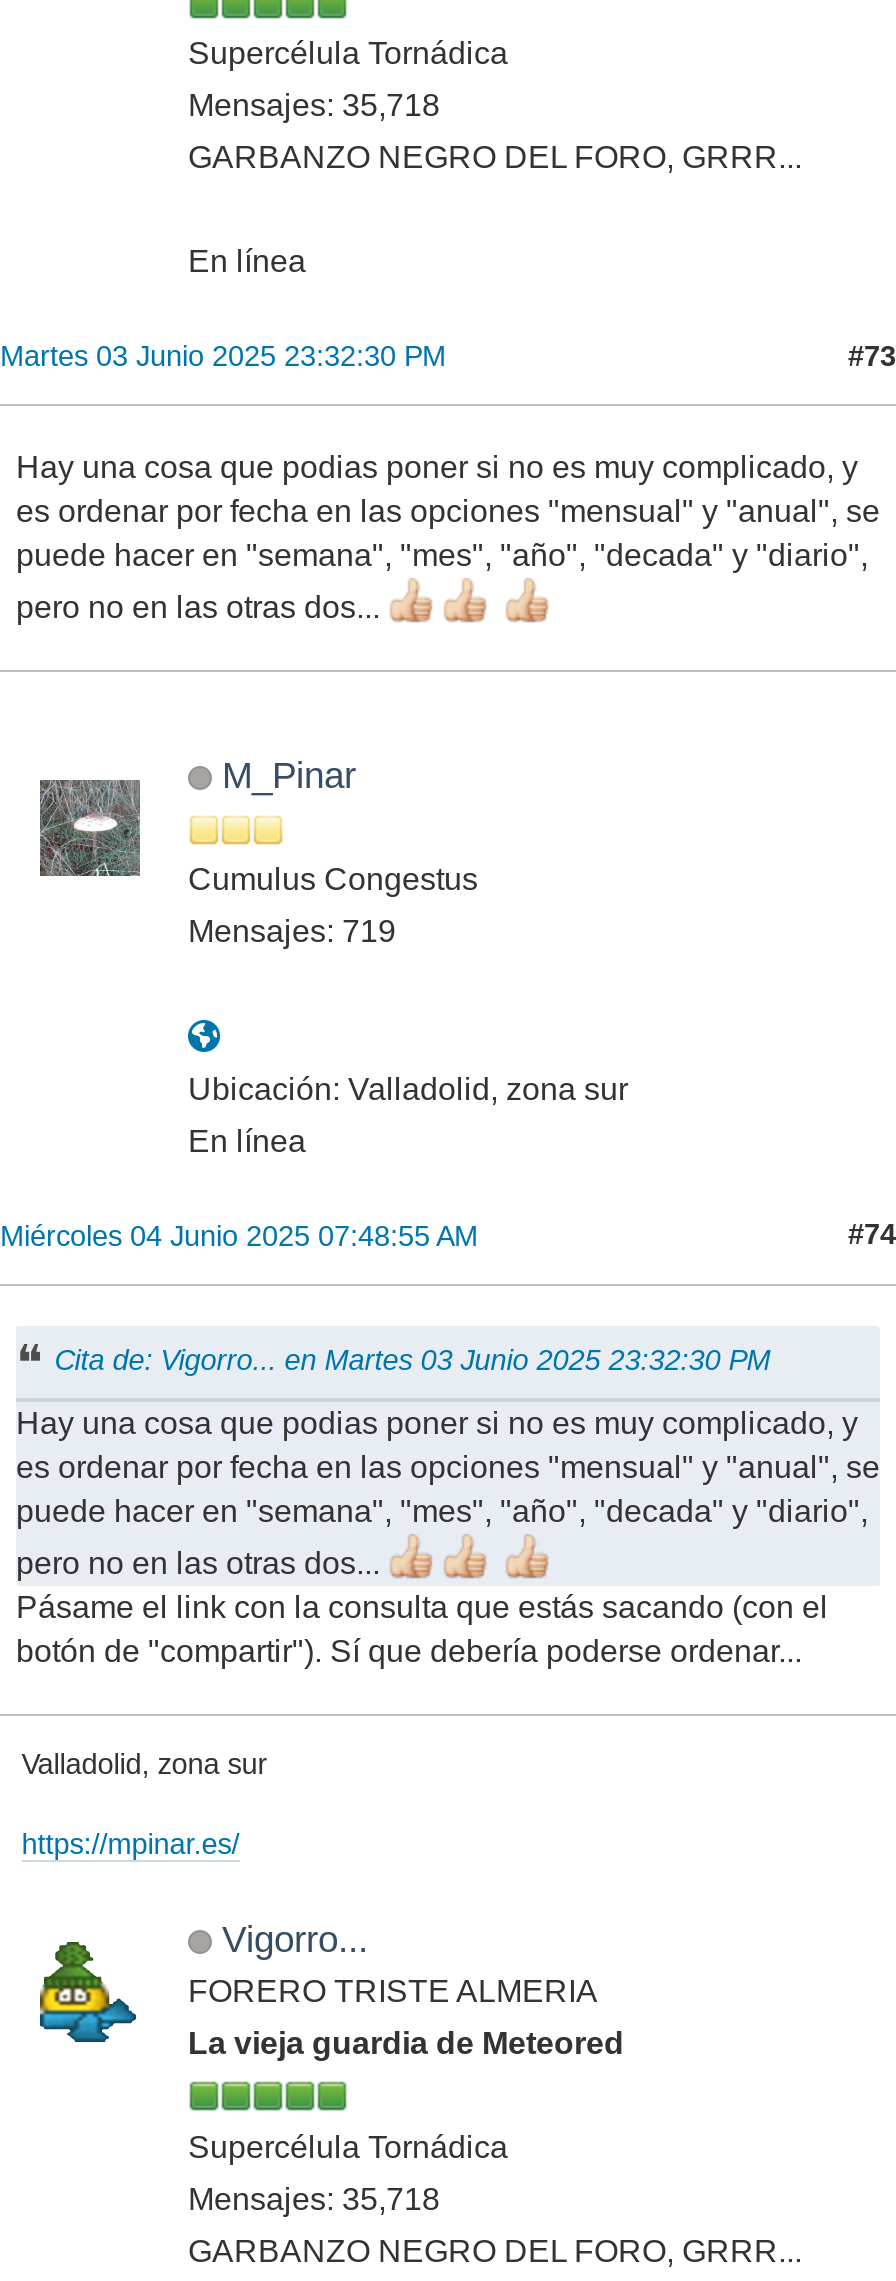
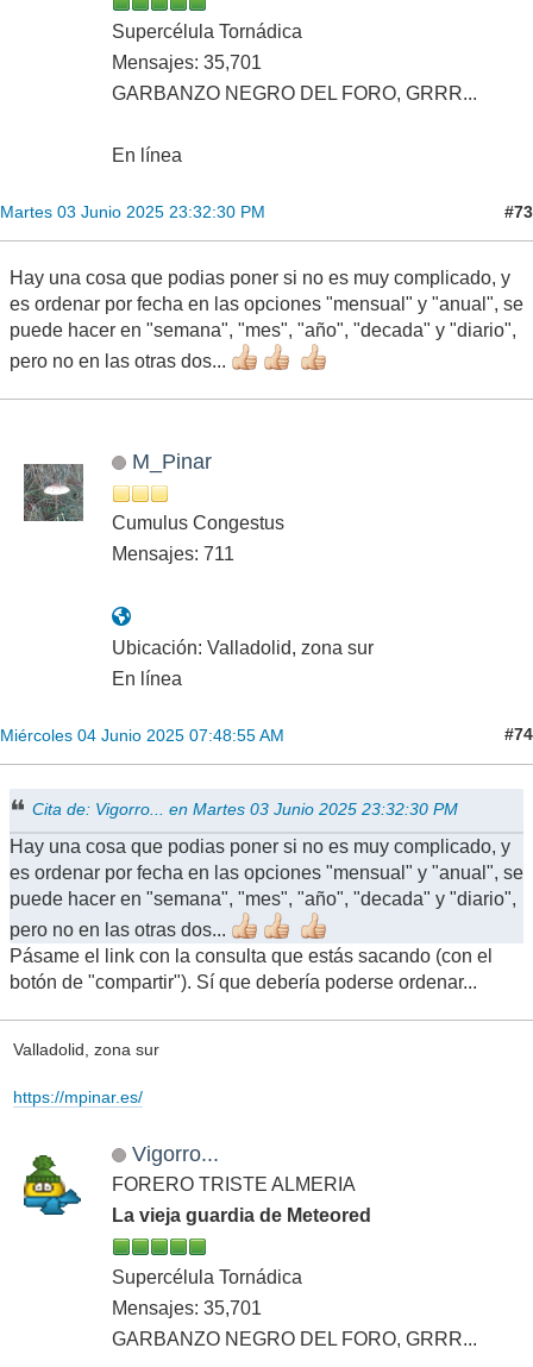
[188,88,440,122] Mensajes: 35,718 -> [112,52,262,73] Mensajes: 35,701
[188,914,396,948] Mensajes: 719 -> [112,543,234,564] Mensajes: 711
[188,2181,440,2215] Mensajes: 35,718 -> [112,1298,262,1318] Mensajes: 35,701

